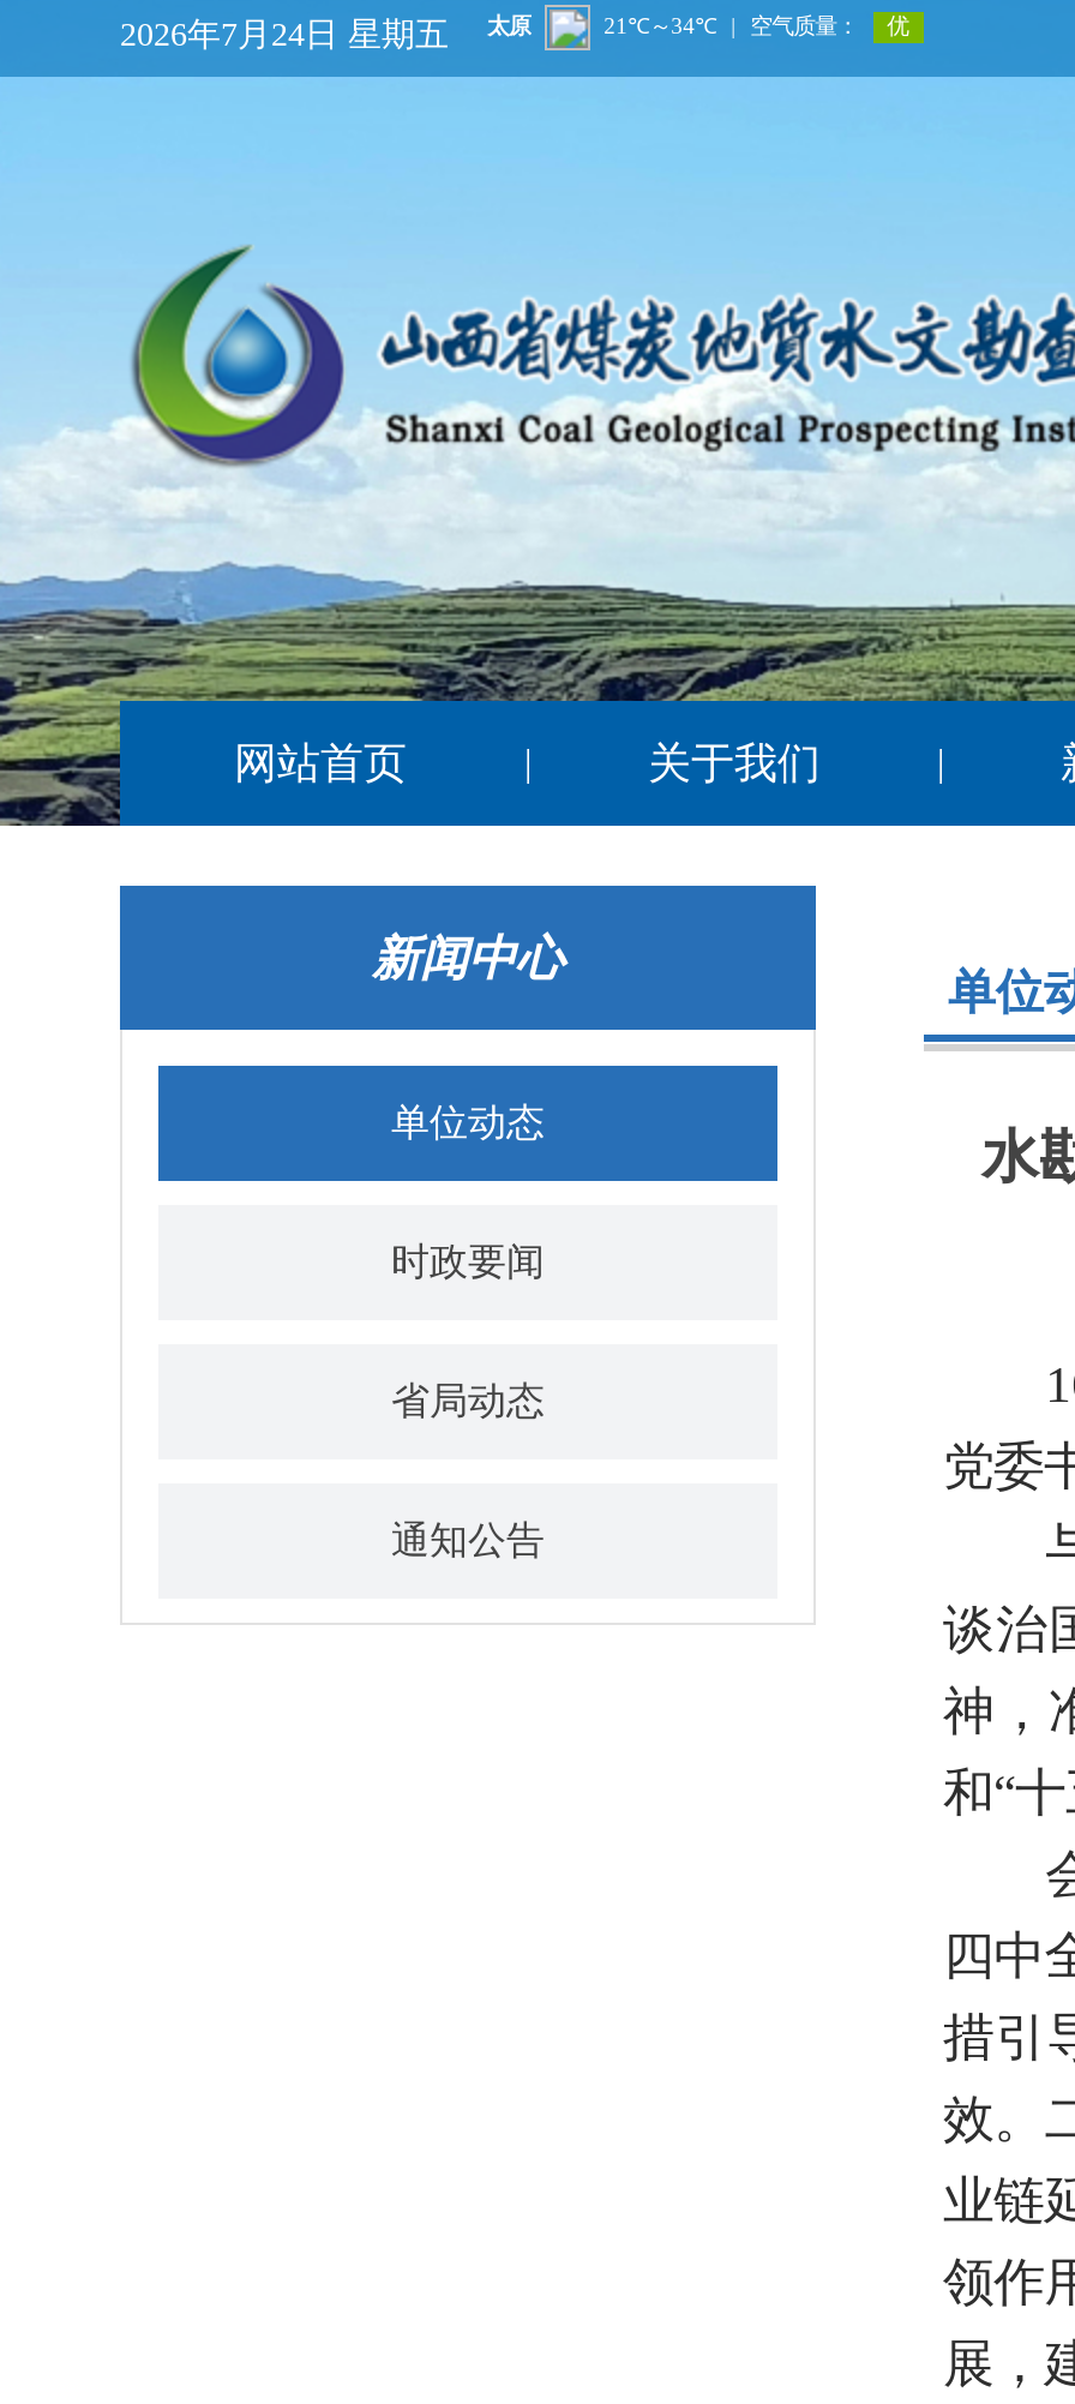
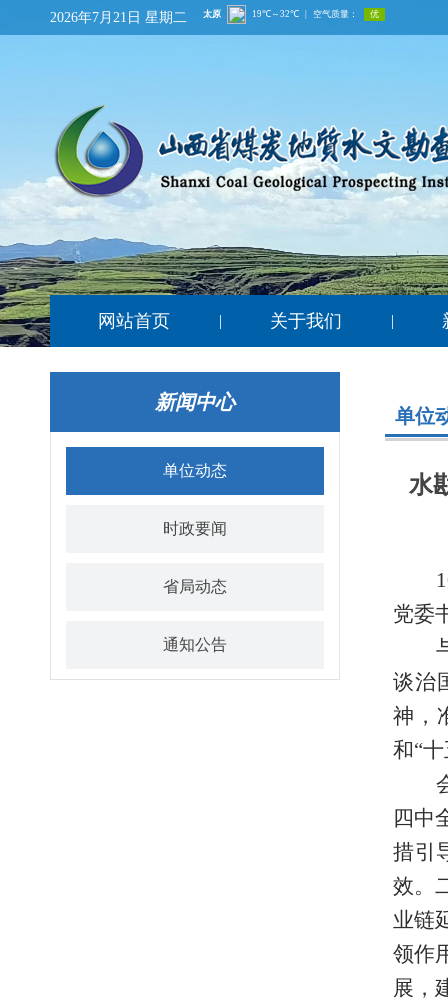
[120,17,449,53] 2026年7月24日 星期五 -> [50,10,187,25] 2026年7月21日 星期二

